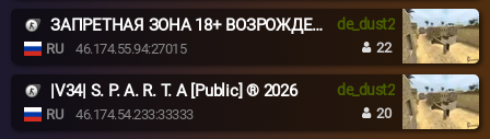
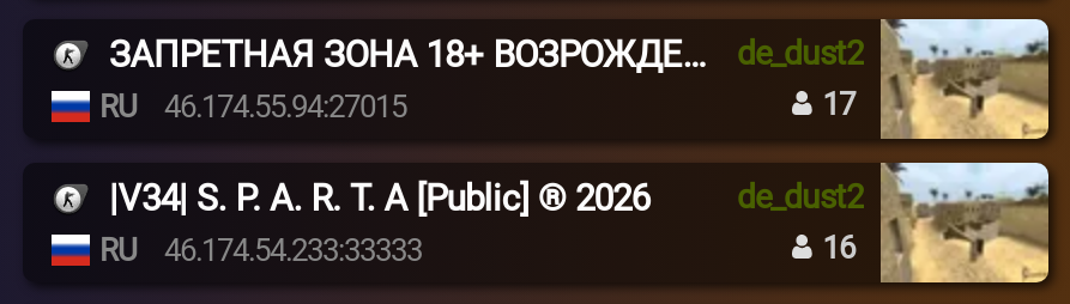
[373,39,391,56] 22 -> [816,86,855,122] 17
[373,105,391,121] 20 -> [816,230,855,266] 16

